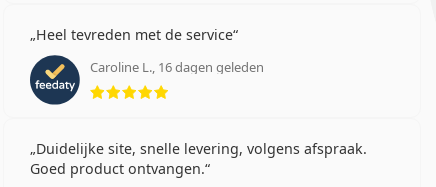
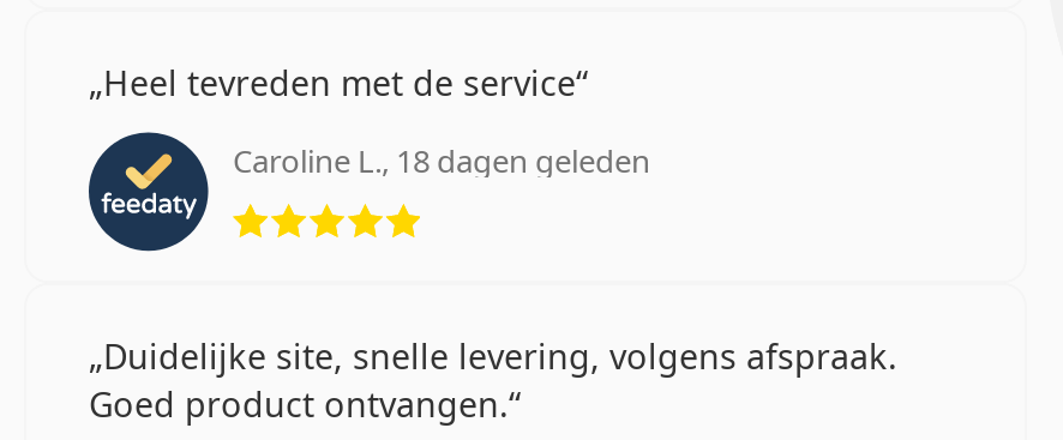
[90,58,264,76] Caroline L., 16 dagen geleden -> [233,139,650,182] Caroline L., 18 dagen geleden

